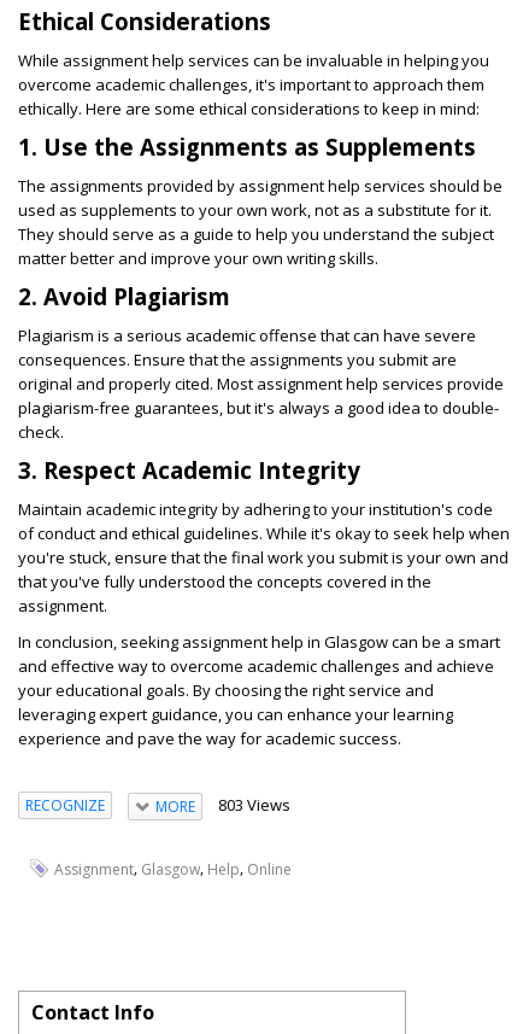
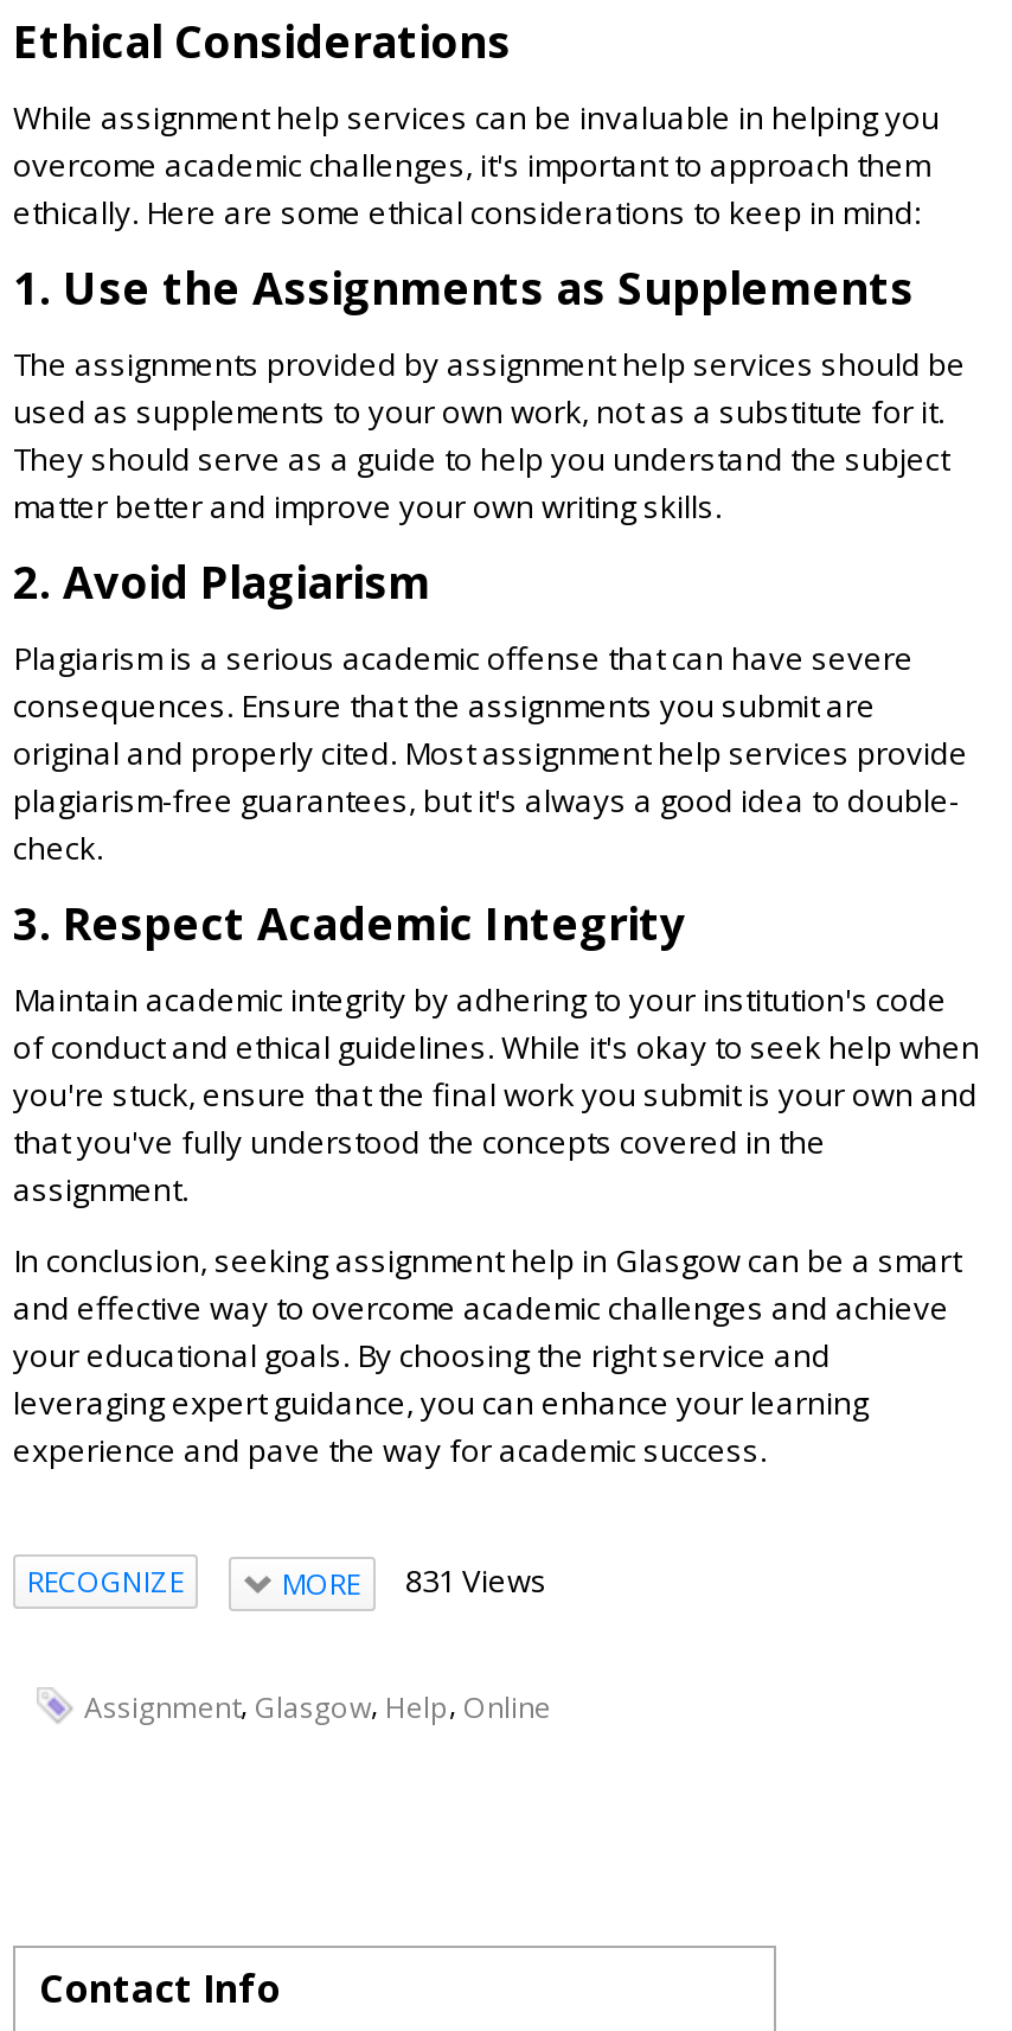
[155,794,290,817] MORE 803 Views -> [282,1559,547,1604] MORE 831 Views

